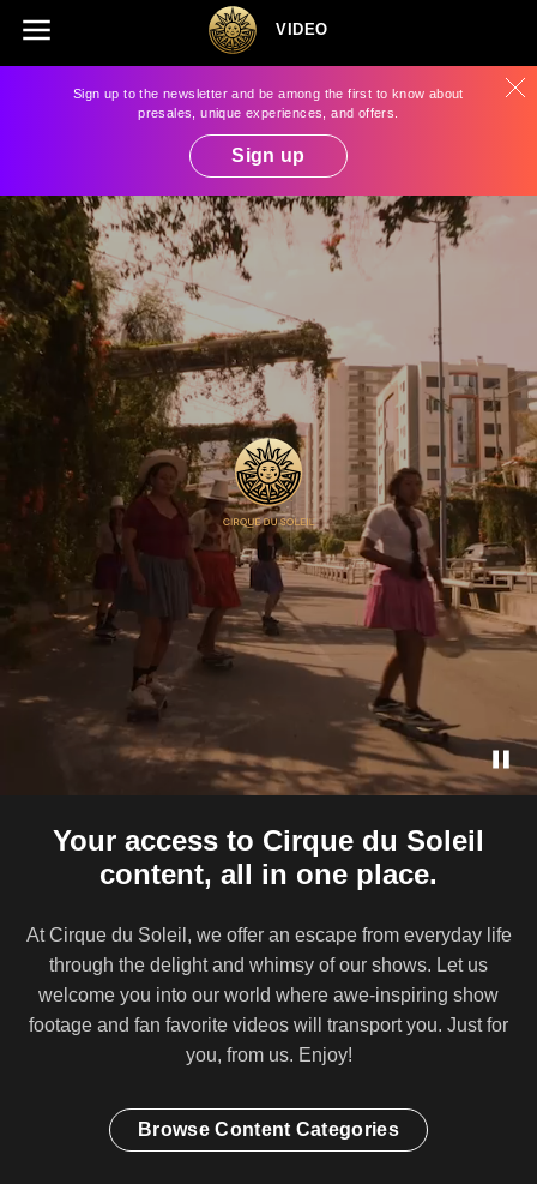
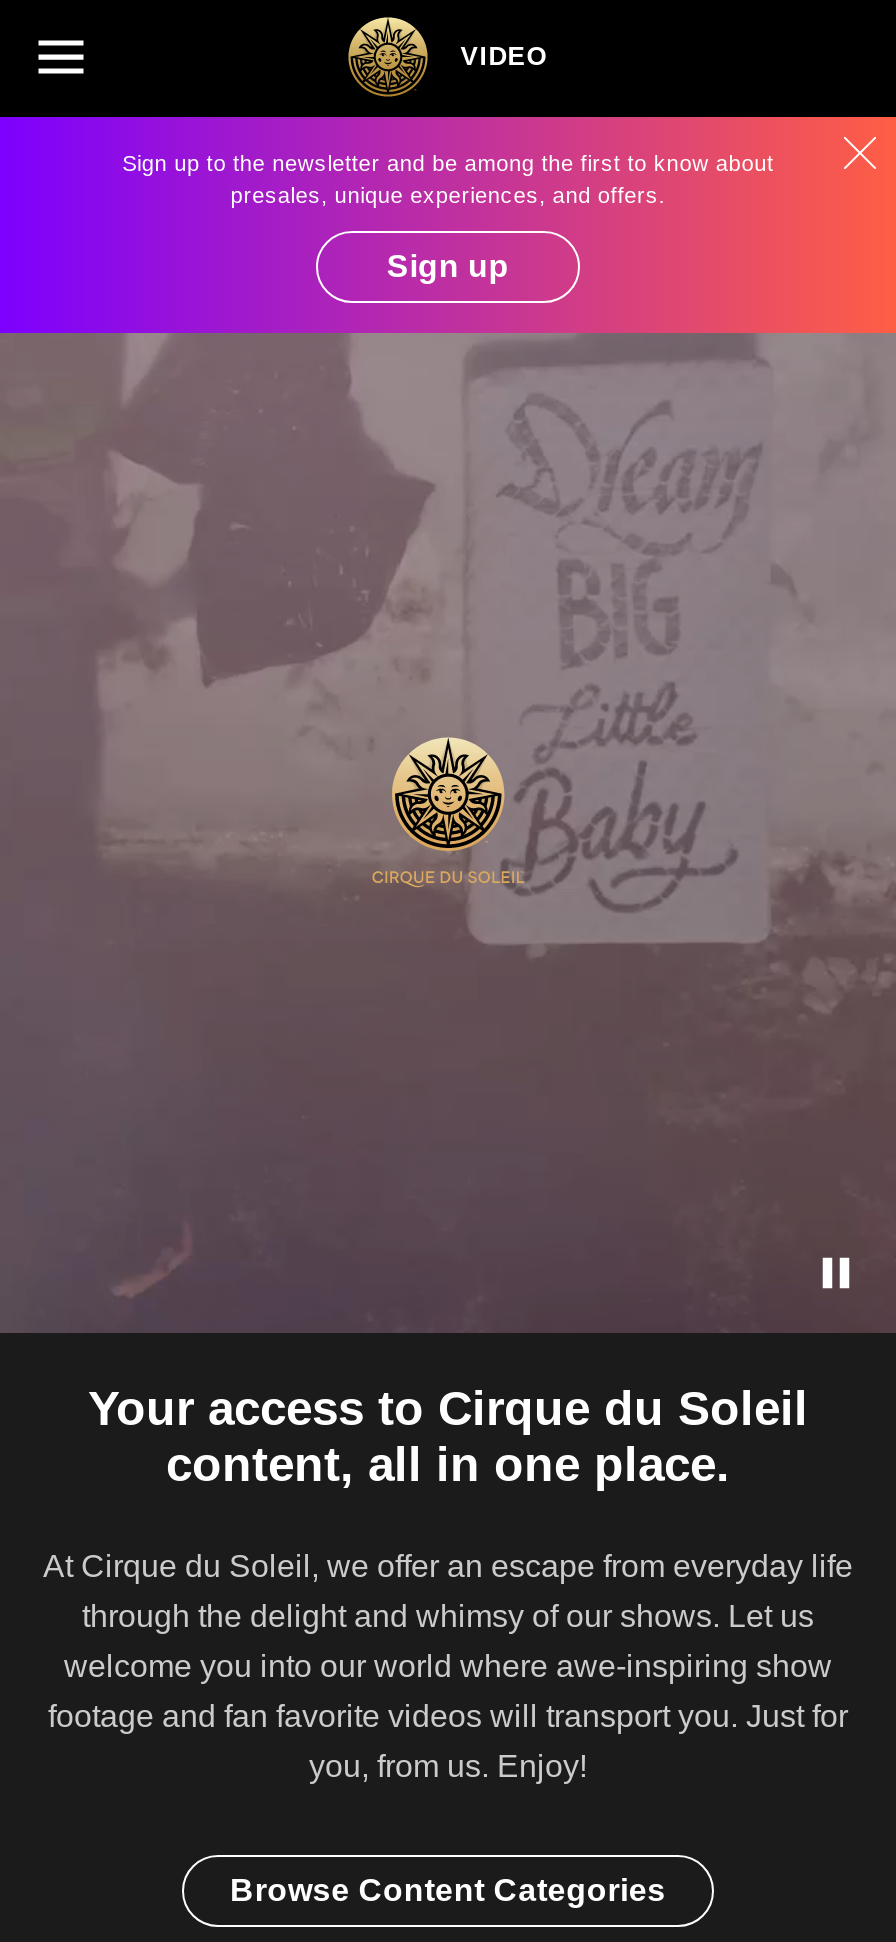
[4,194,533,794] [image] -> [6,331,890,1333] [image]

